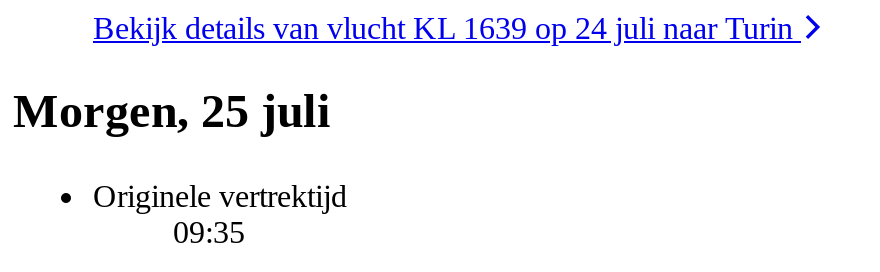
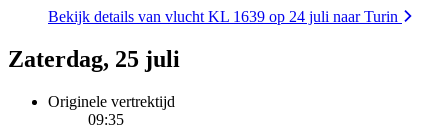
[13,86,331,138] Morgen, 25 juli -> [8,46,180,72] Zaterdag, 25 juli

